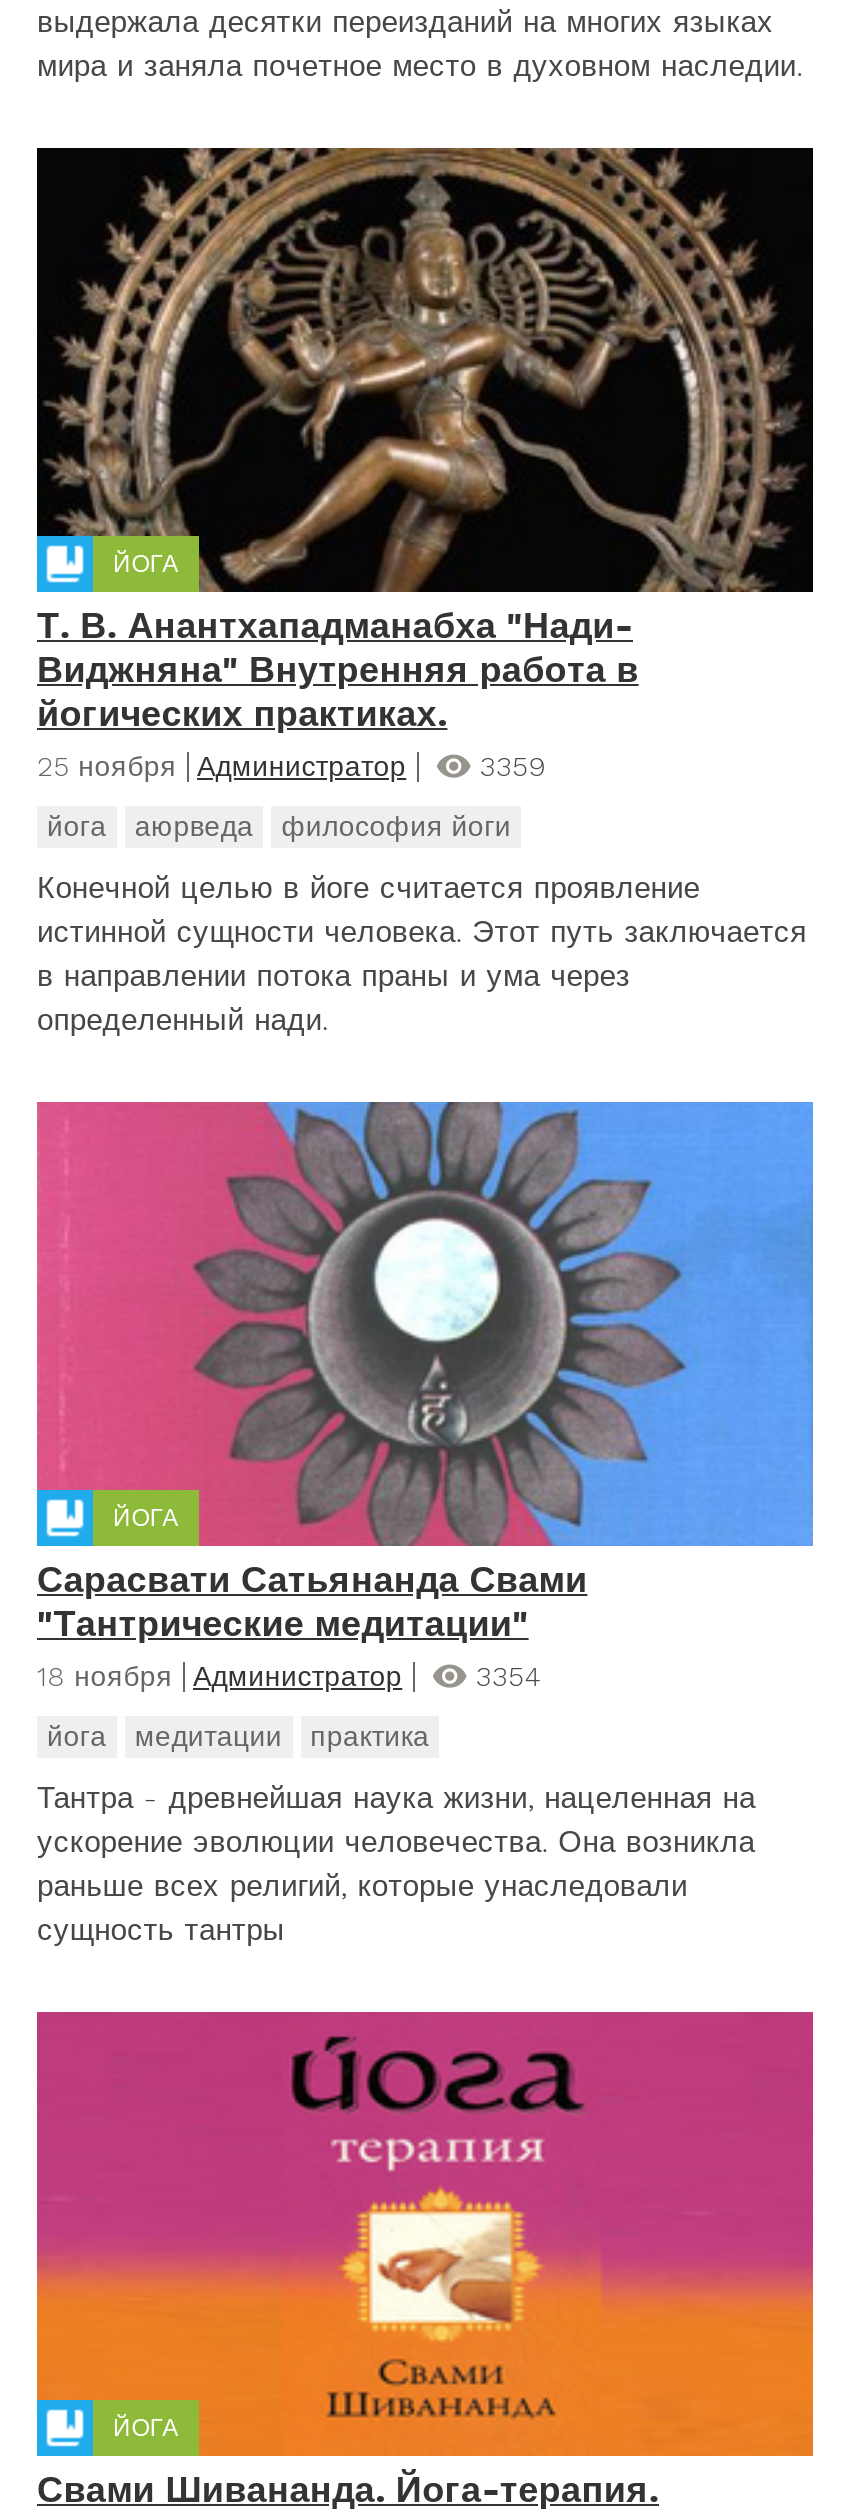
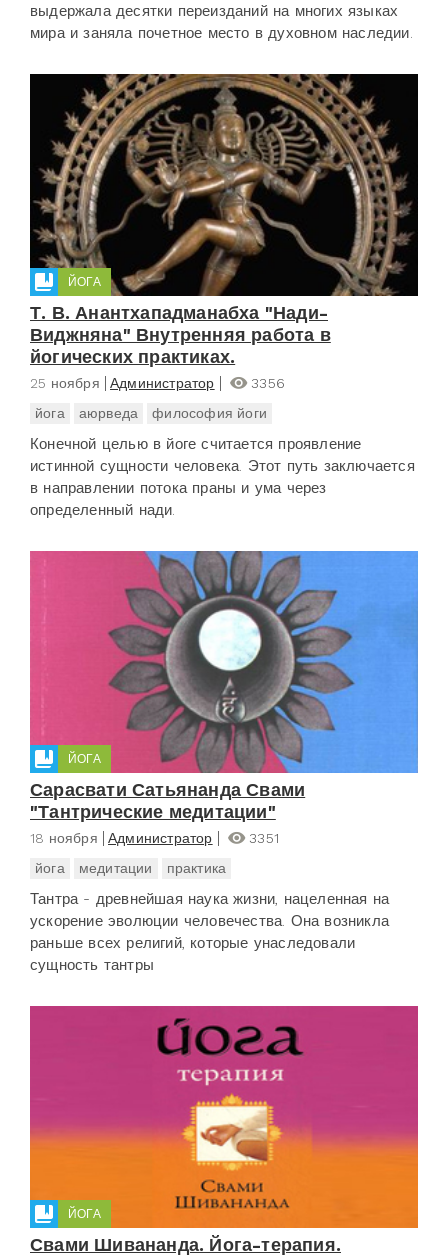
[471,750,547,782] 3359 -> [247,375,285,391] 3356
[467,1660,541,1692] 3354 -> [245,830,279,846] 3351

